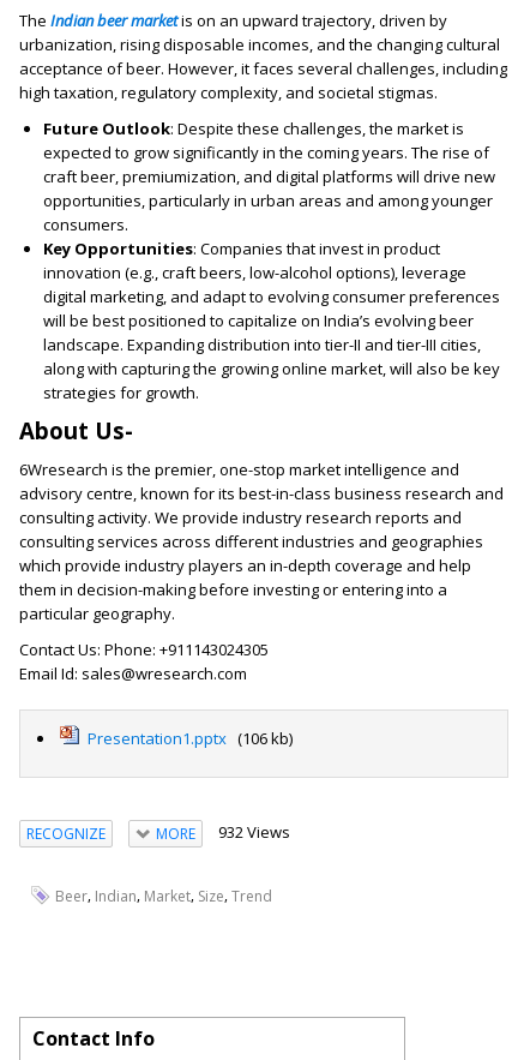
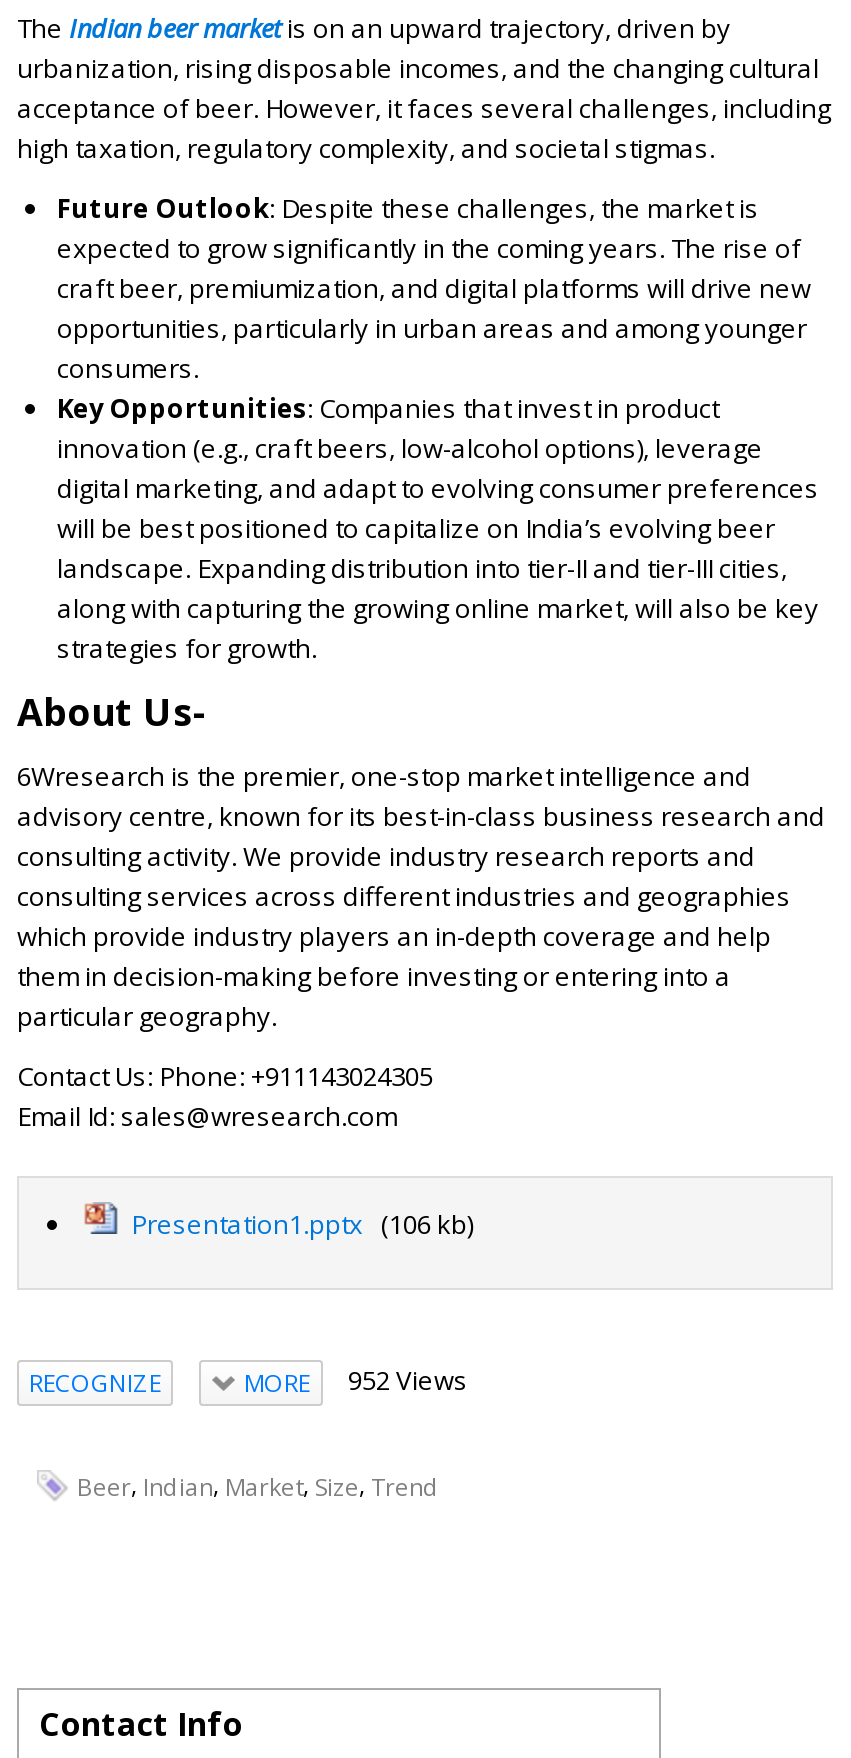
[155,821,290,844] MORE 932 Views -> [244,1362,468,1400] MORE 952 Views

